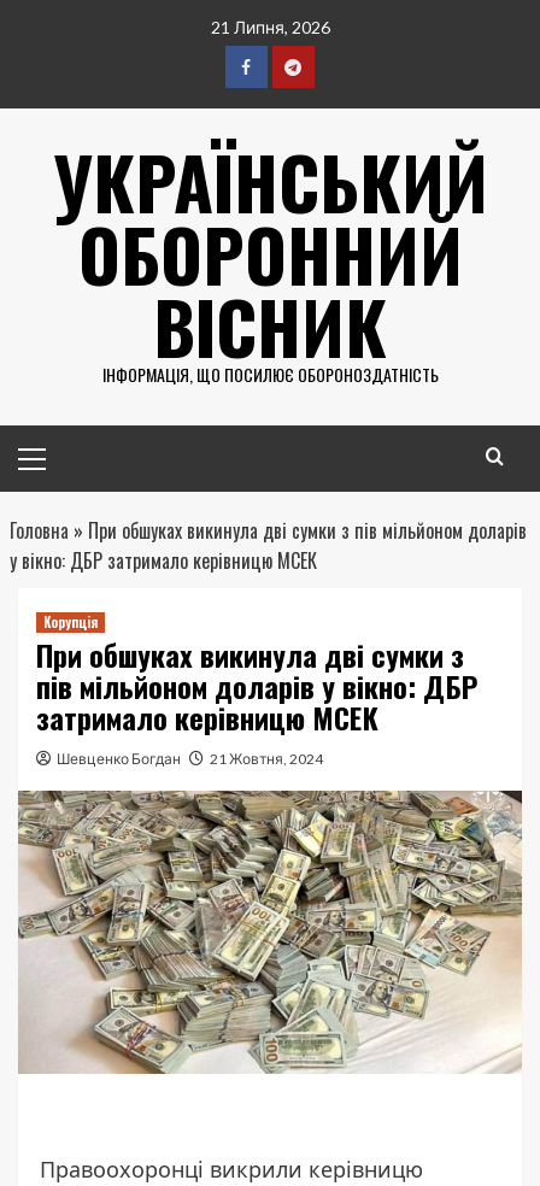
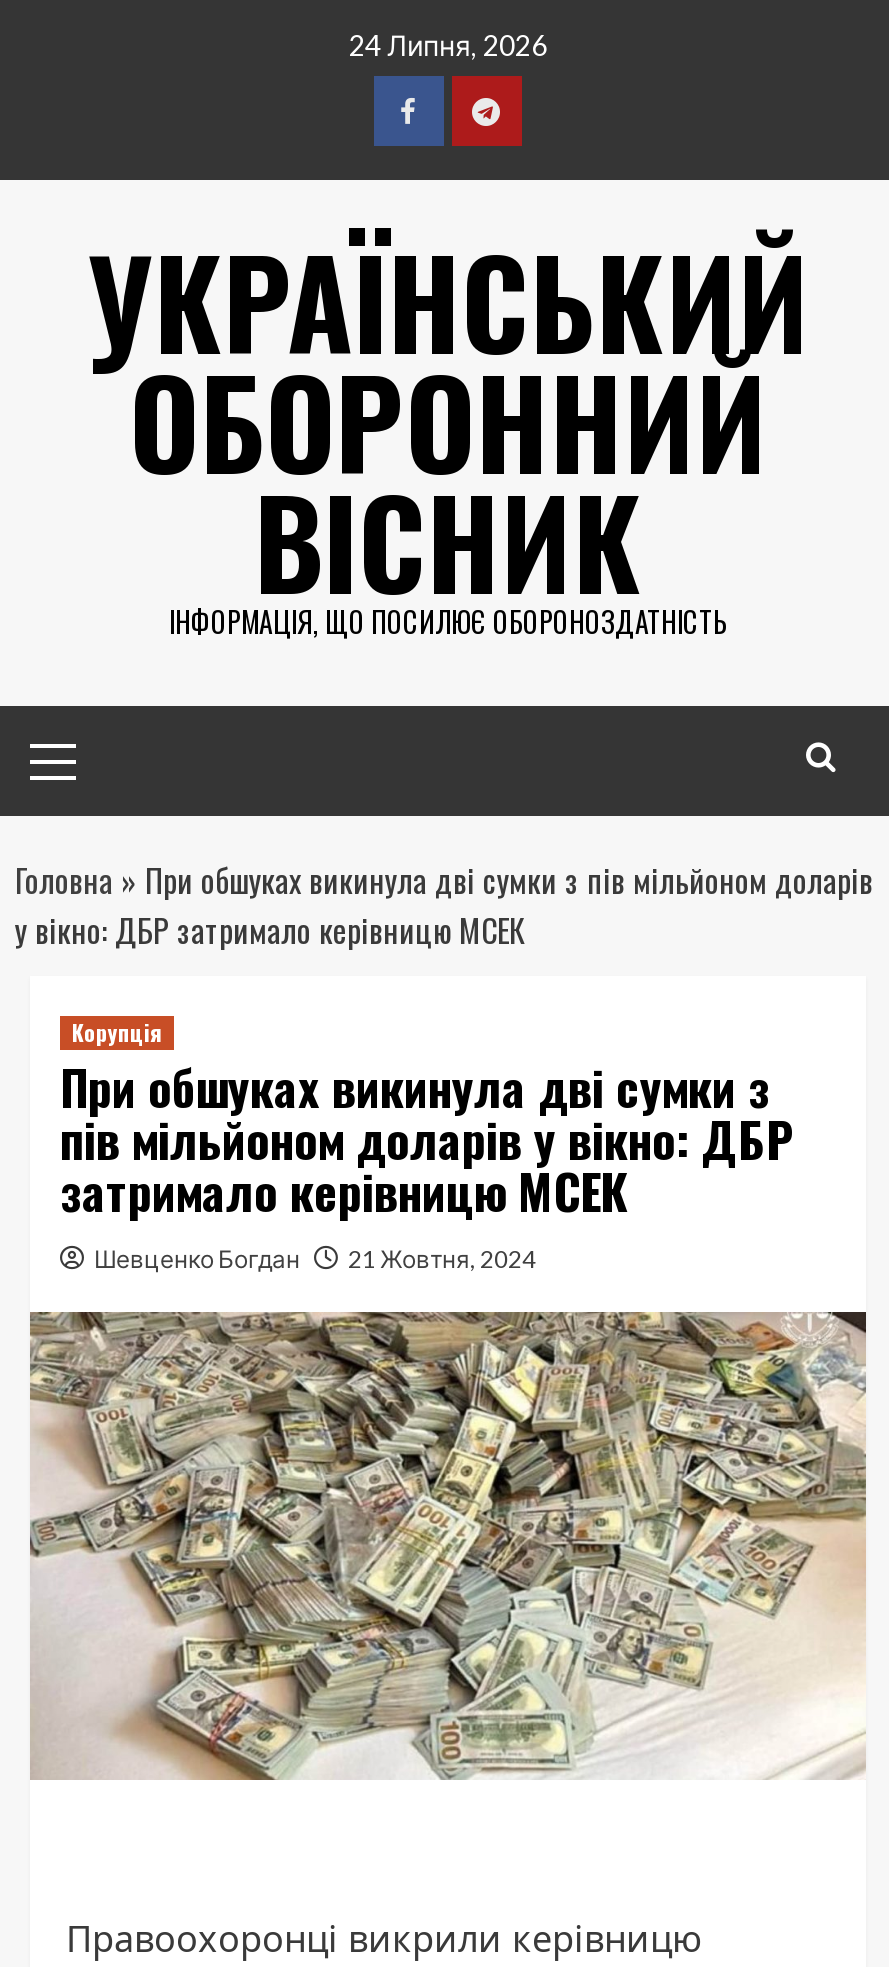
[210,17,330,37] 21 Липня, 2026 -> [349,28,547,62] 24 Липня, 2026

